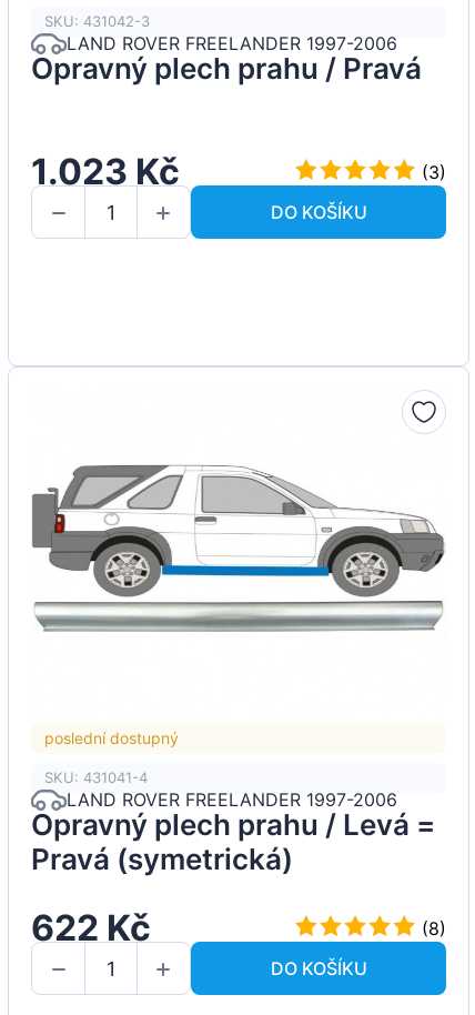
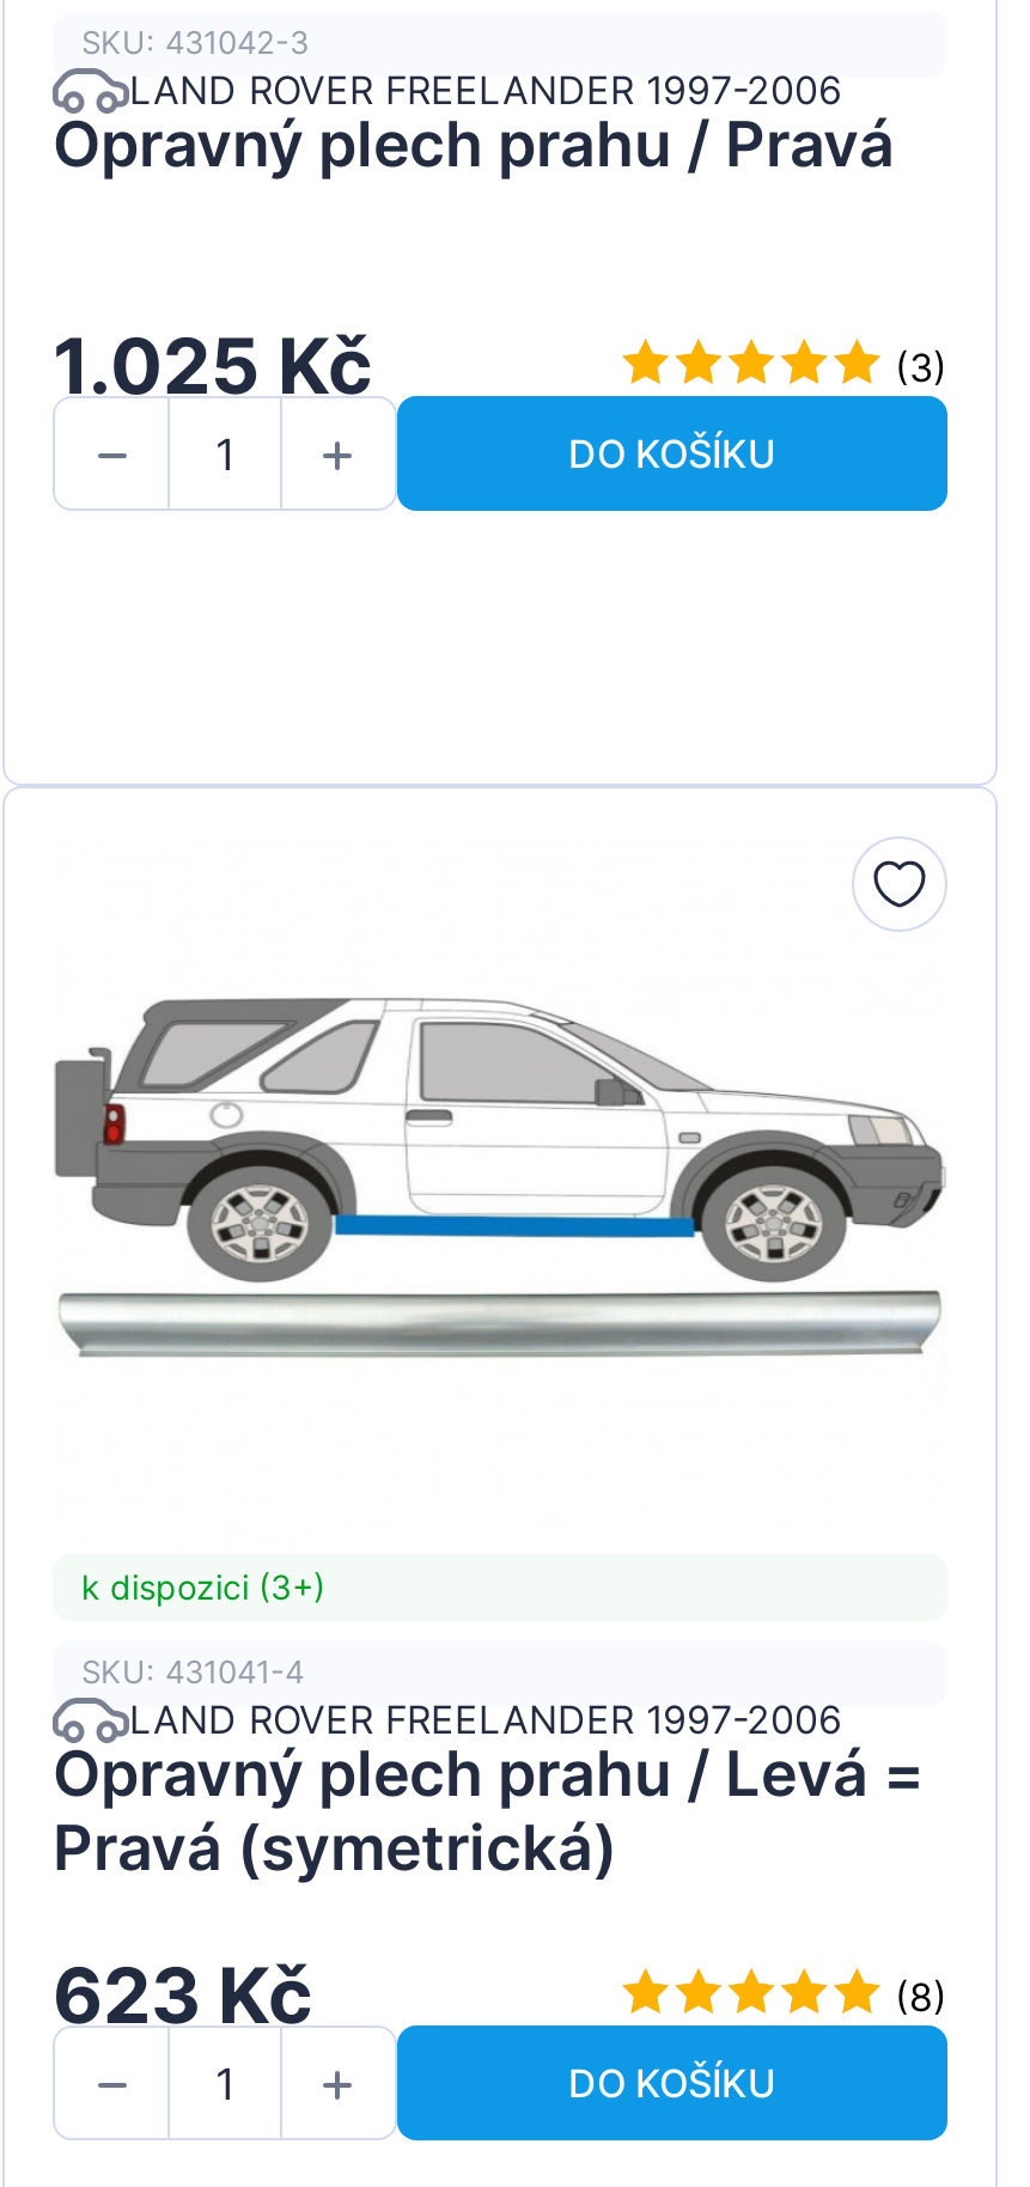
[31,150,180,193] 1.023 Kč -> [53,319,373,412] 1.025 Kč
[44,729,179,747] poslední dostupný -> [81,1566,325,1607] k dispozici (3+)
[31,906,151,949] 622 Kč -> [53,1948,313,2042] 623 Kč

